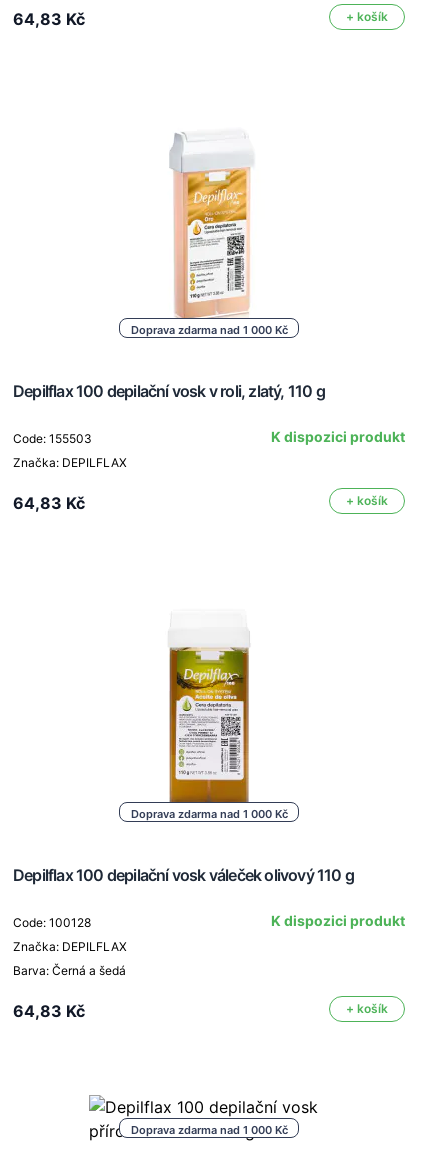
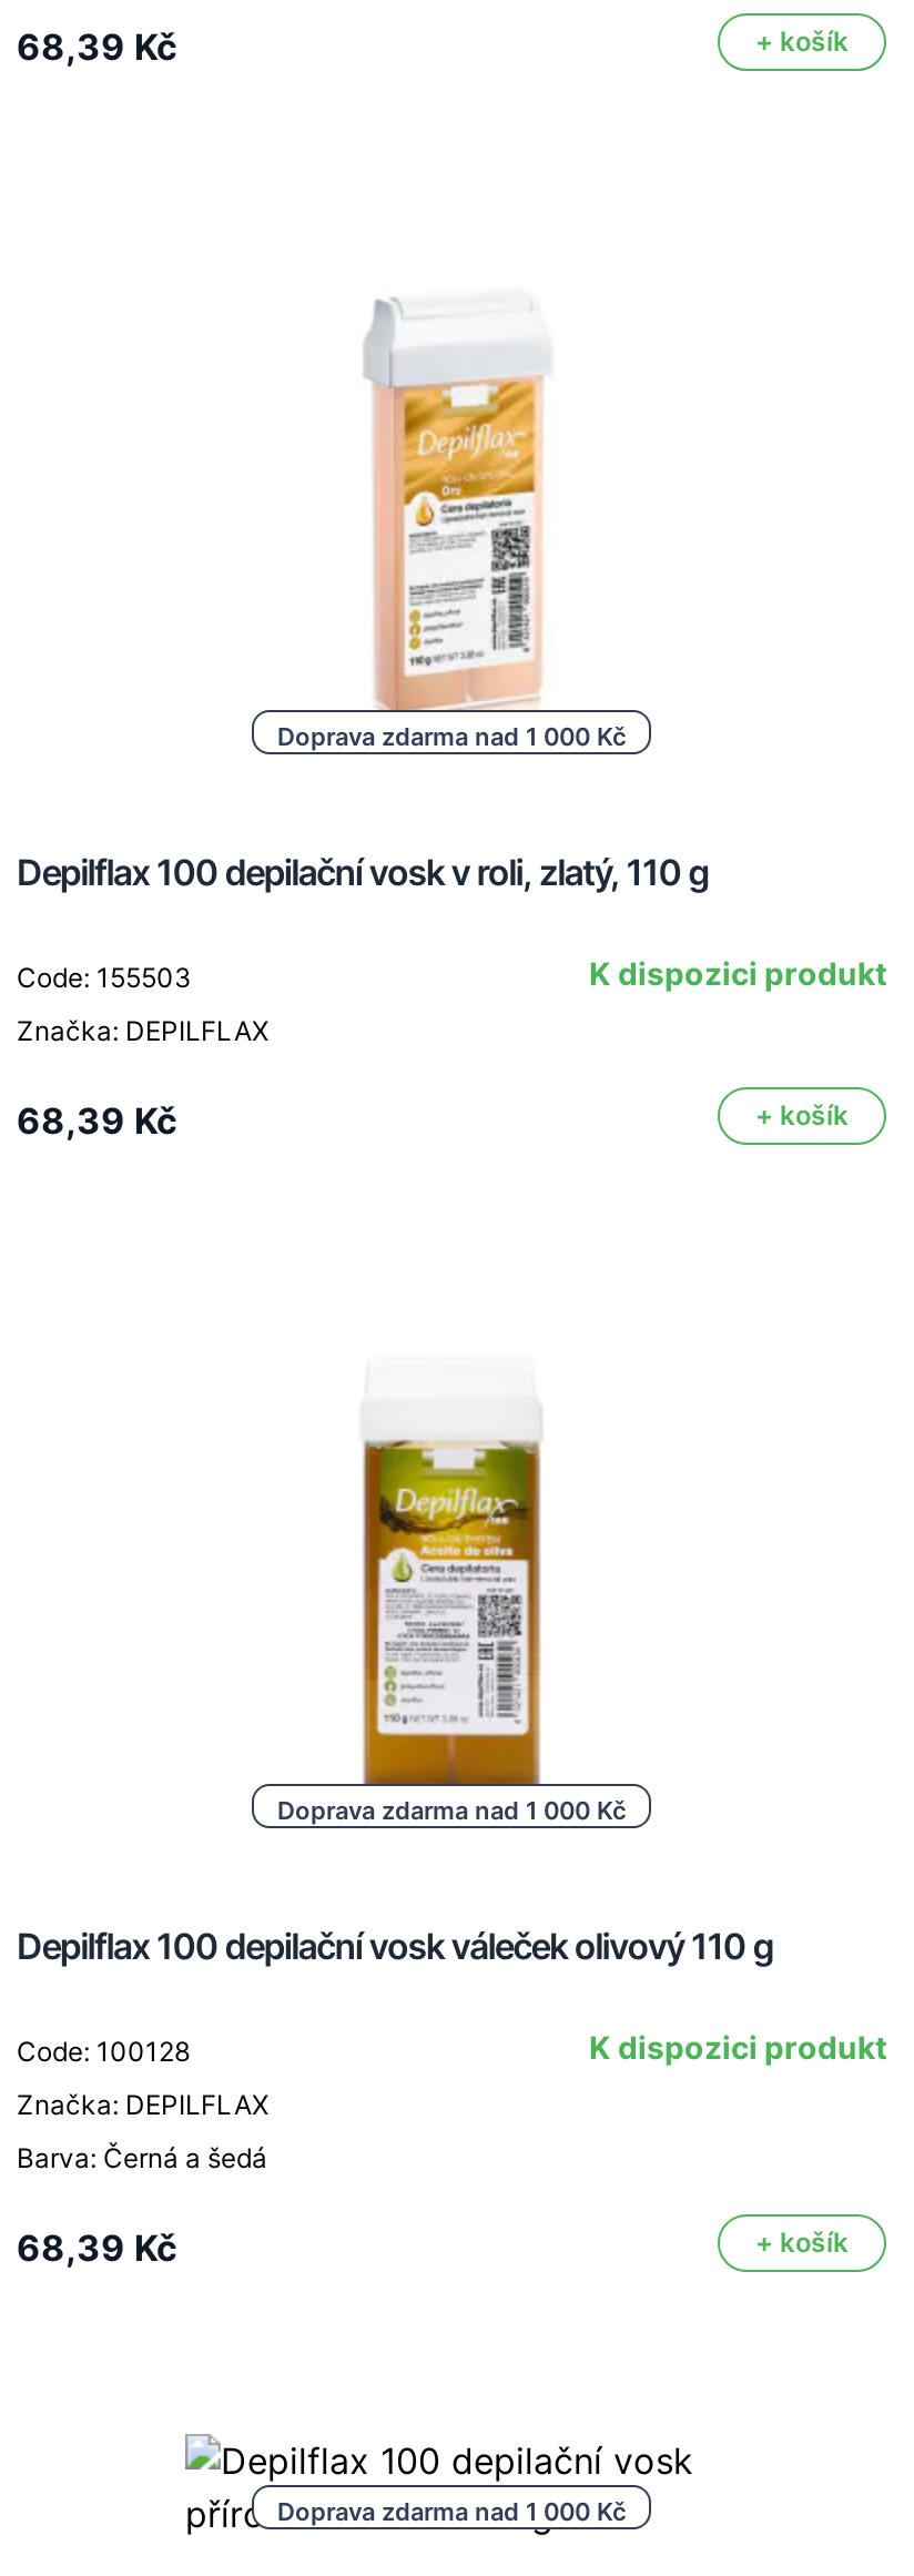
[13,9,85,29] 64,83 Kč -> [17,25,176,69] 68,39 Kč
[13,493,85,513] 64,83 Kč -> [17,1099,176,1143] 68,39 Kč
[13,1001,85,1021] 64,83 Kč -> [17,2226,176,2270] 68,39 Kč

